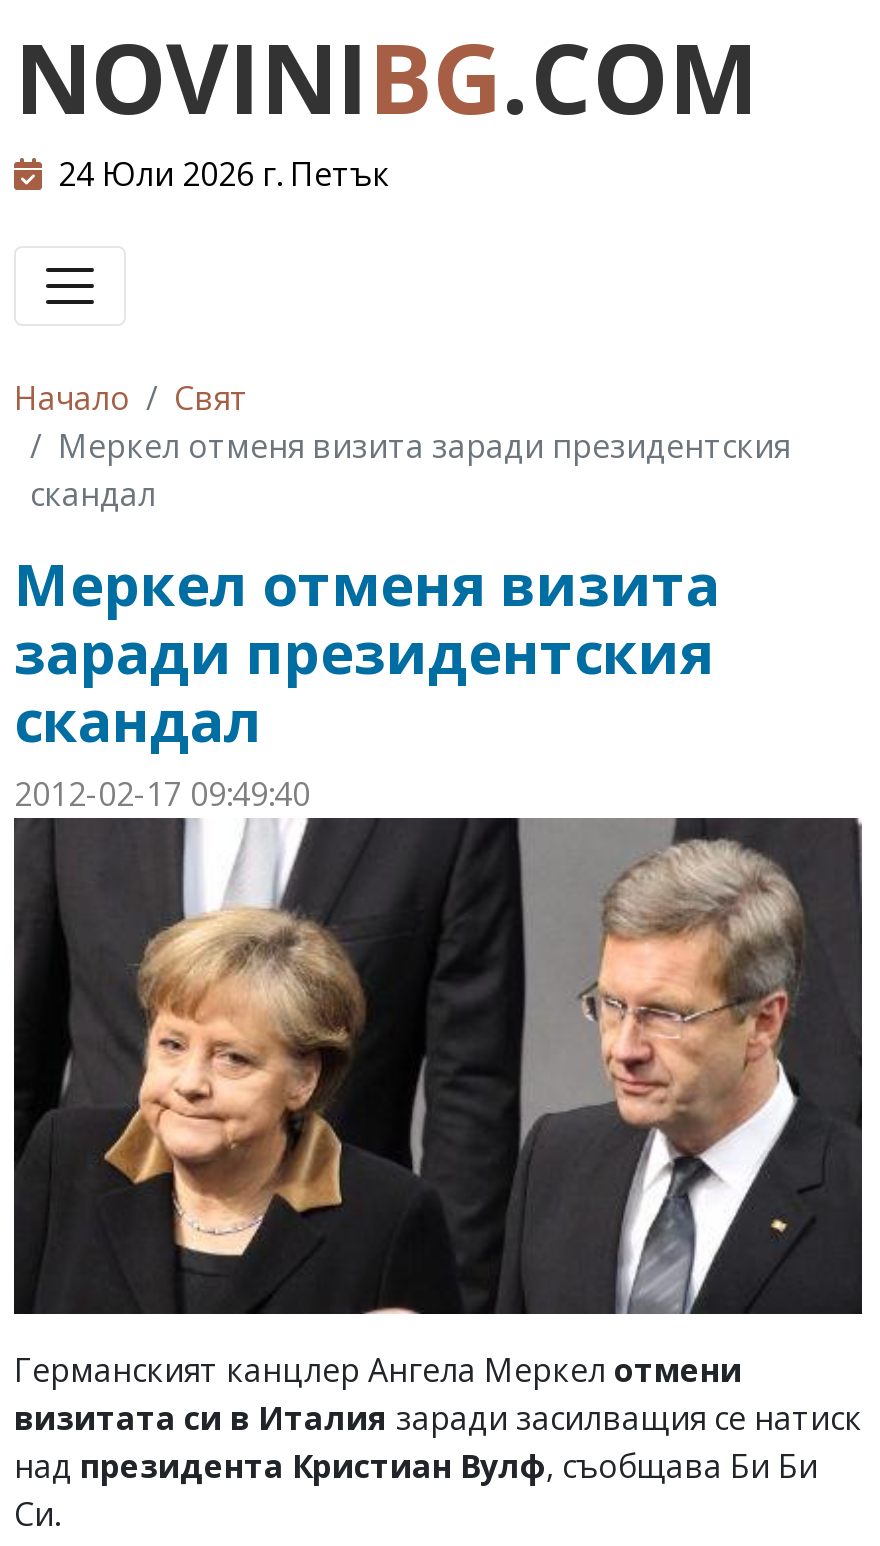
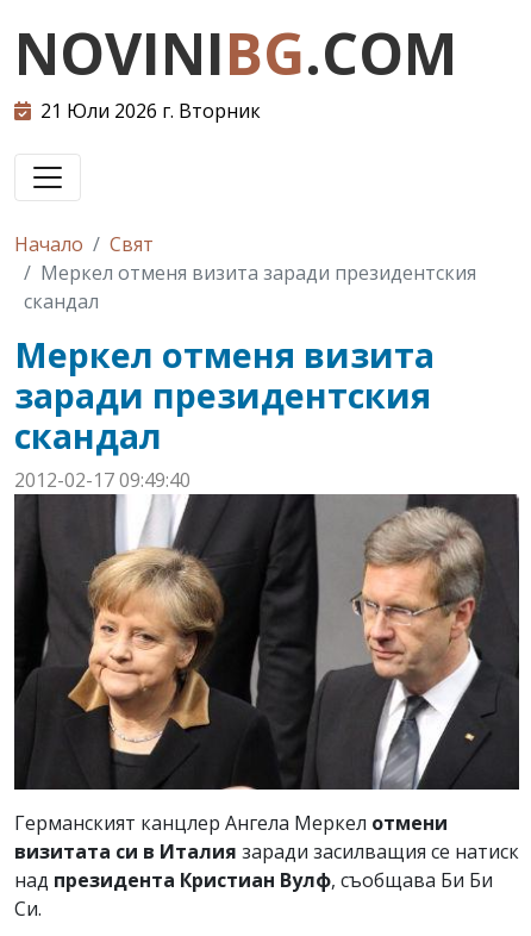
[50,152,390,196] 24 Юли 2026 г. Петък -> [36,98,261,124] 21 Юли 2026 г. Вторник

